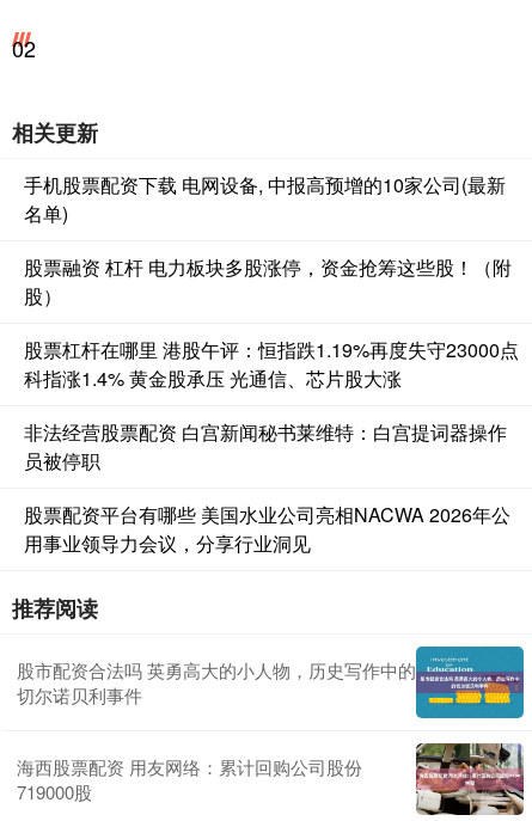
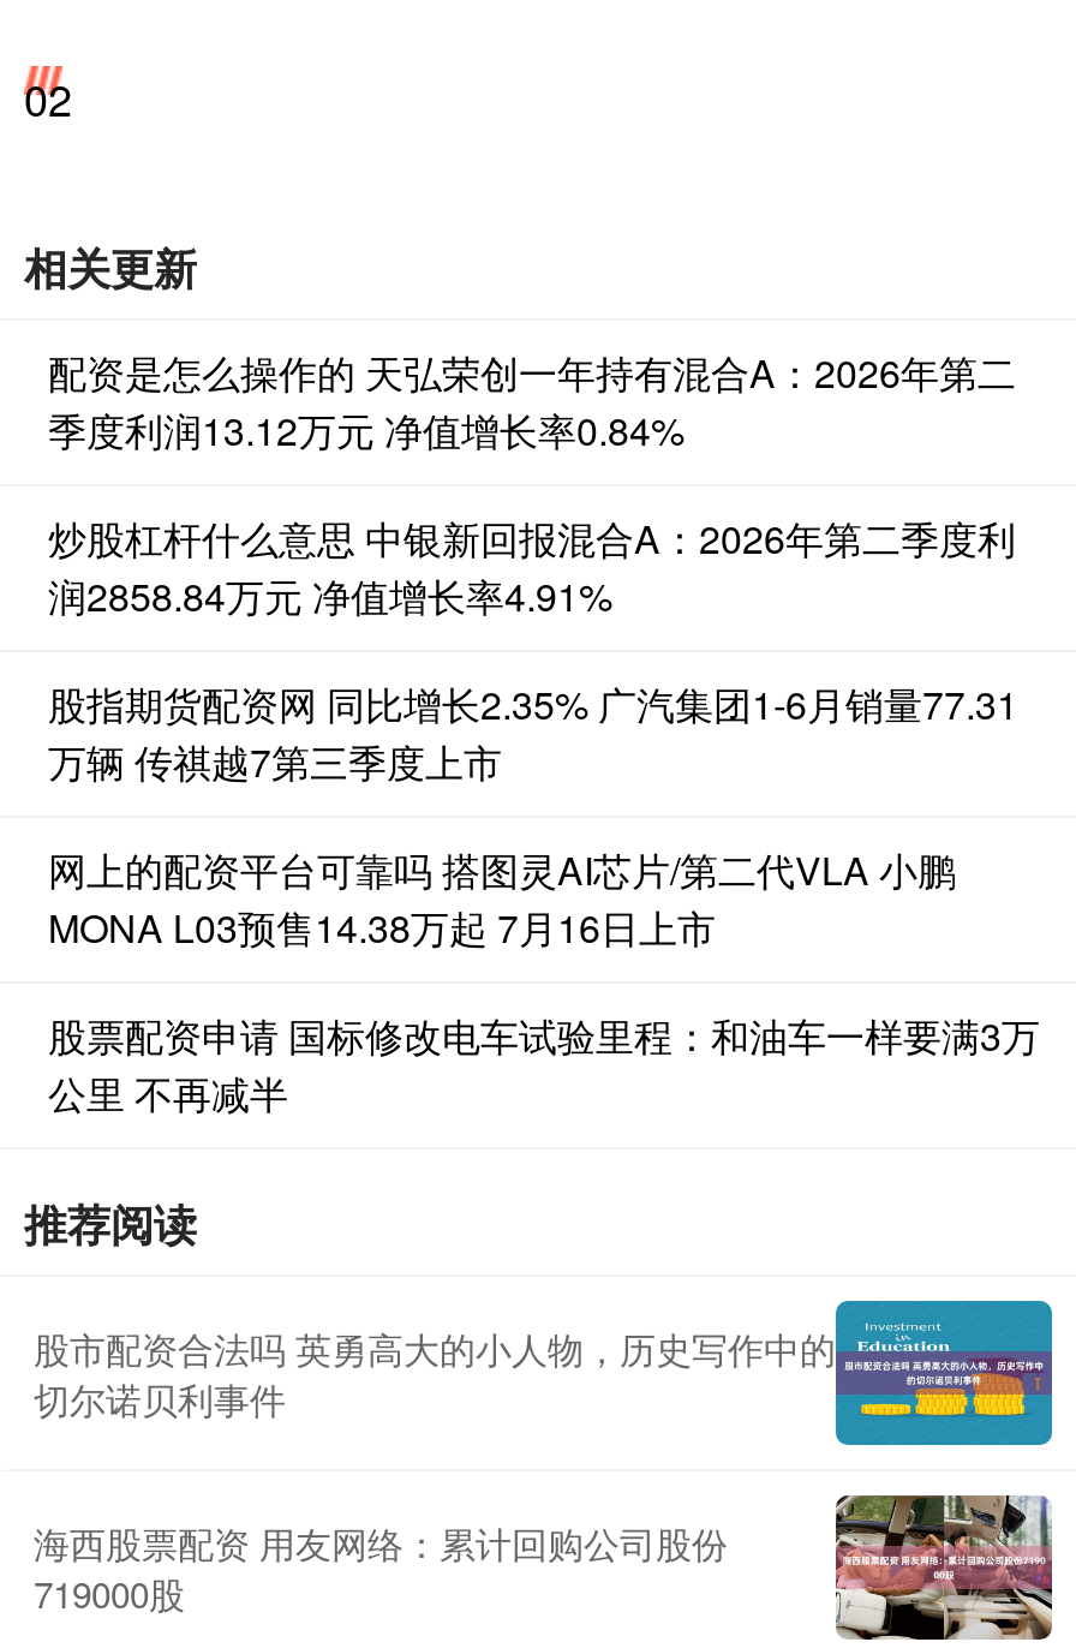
[24,171,506,227] 手机股票配资下载 电网设备, 中报高预增的10家公司(最新 | 名单) -> [48,345,1016,458] 配资是怎么操作的 天弘荣创一年持有混合A：2026年第二 | 季度利润13.12万元 净值增长率0.84%
[24,254,512,310] 股票融资 杠杆 电力板块多股涨停，资金抢筹这些股！（附 | 股） -> [48,511,1016,624] 炒股杠杆什么意思 中银新回报混合A：2026年第二季度利 | 润2858.84万元 净值增长率4.91%
[24,336,519,392] 股票杠杆在哪里 港股午评：恒指跌1.19%再度失守23000点 | 科指涨1.4% 黄金股承压 光通信、芯片股大涨 -> [48,677,1018,790] 股指期货配资网 同比增长2.35% 广汽集团1-6月销量77.31 | 万辆 传祺越7第三季度上市
[24,419,507,475] 非法经营股票配资 白宫新闻秘书莱维特：白宫提词器操作 | 员被停职 -> [48,842,956,955] 网上的配资平台可靠吗 搭图灵AI芯片/第二代VLA 小鹏 | MONA L03预售14.38万起 7月16日上市
[24,501,510,557] 股票配资平台有哪些 美国水业公司亮相NACWA 2026年公 | 用事业领导力会议，分享行业洞见 -> [48,1008,1040,1121] 股票配资申请 国标修改电车试验里程：和油车一样要满3万 | 公里 不再减半

